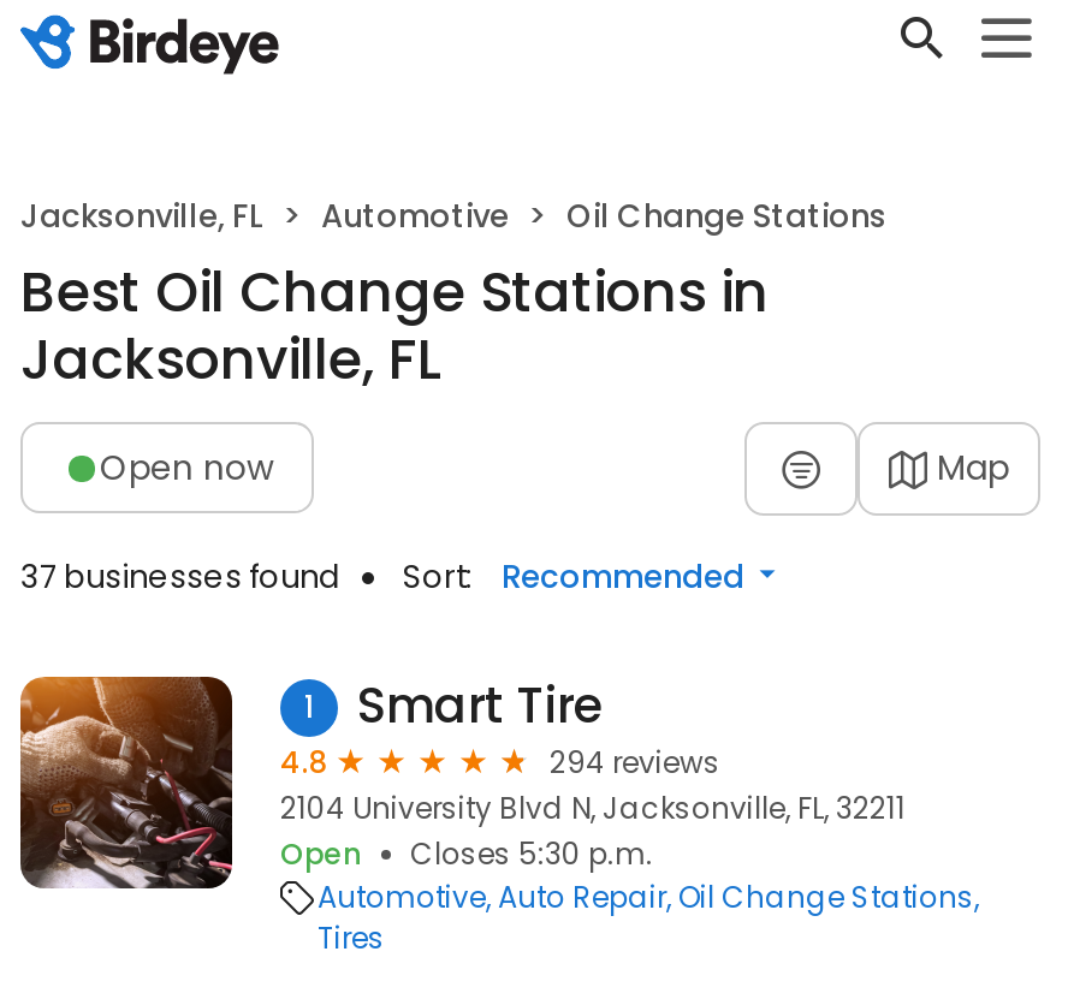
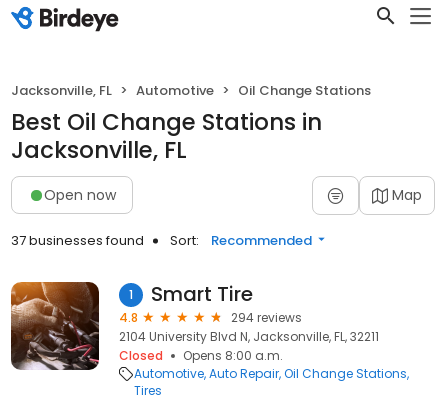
[280,833,653,874] Open | Closes 5:30 p.m. -> [119,347,283,364] Closed | Opens 8:00 a.m.

